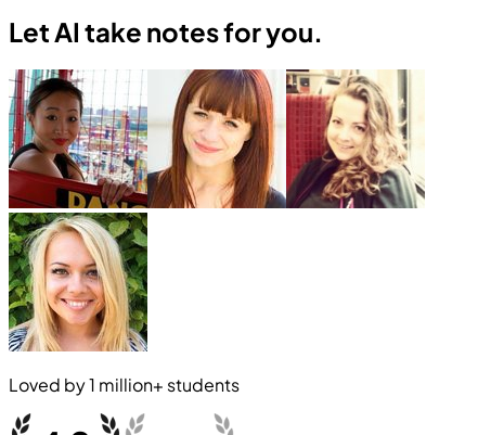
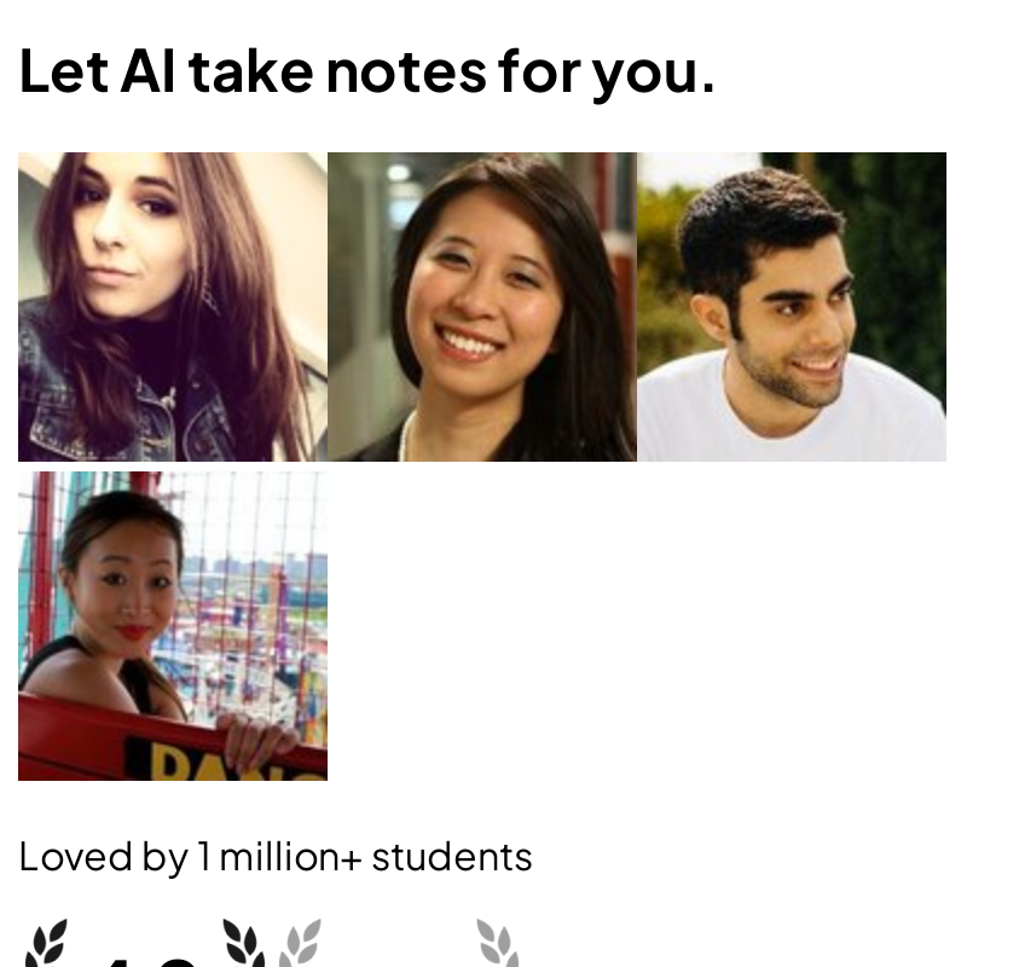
[8,68,426,353] [image] -> [16,150,949,783] [image]

